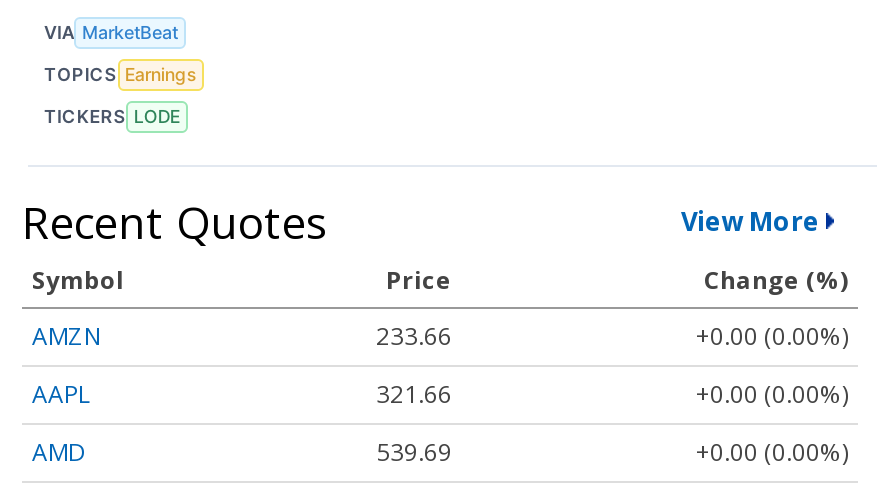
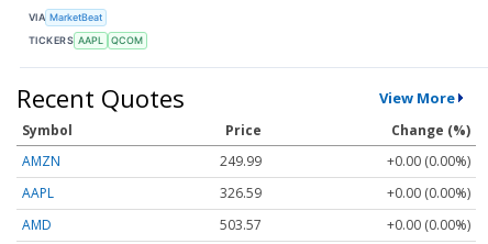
[44,64,197,128] TOPICS Earnings | TICKERS LODE -> [29,34,143,46] TICKERS AAPL | QCOM
[376,318,452,352] 233.66 -> [220,151,262,170] 249.99
[376,376,452,410] 321.66 -> [220,183,262,202] 326.59
[376,434,452,468] 539.69 -> [220,215,262,234] 503.57

